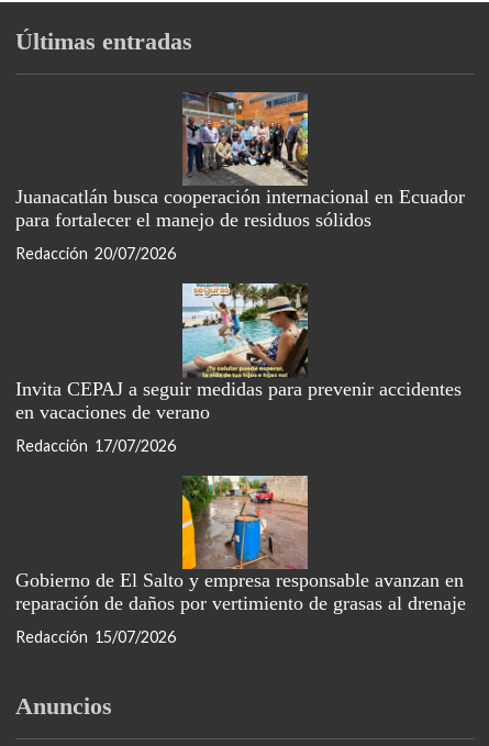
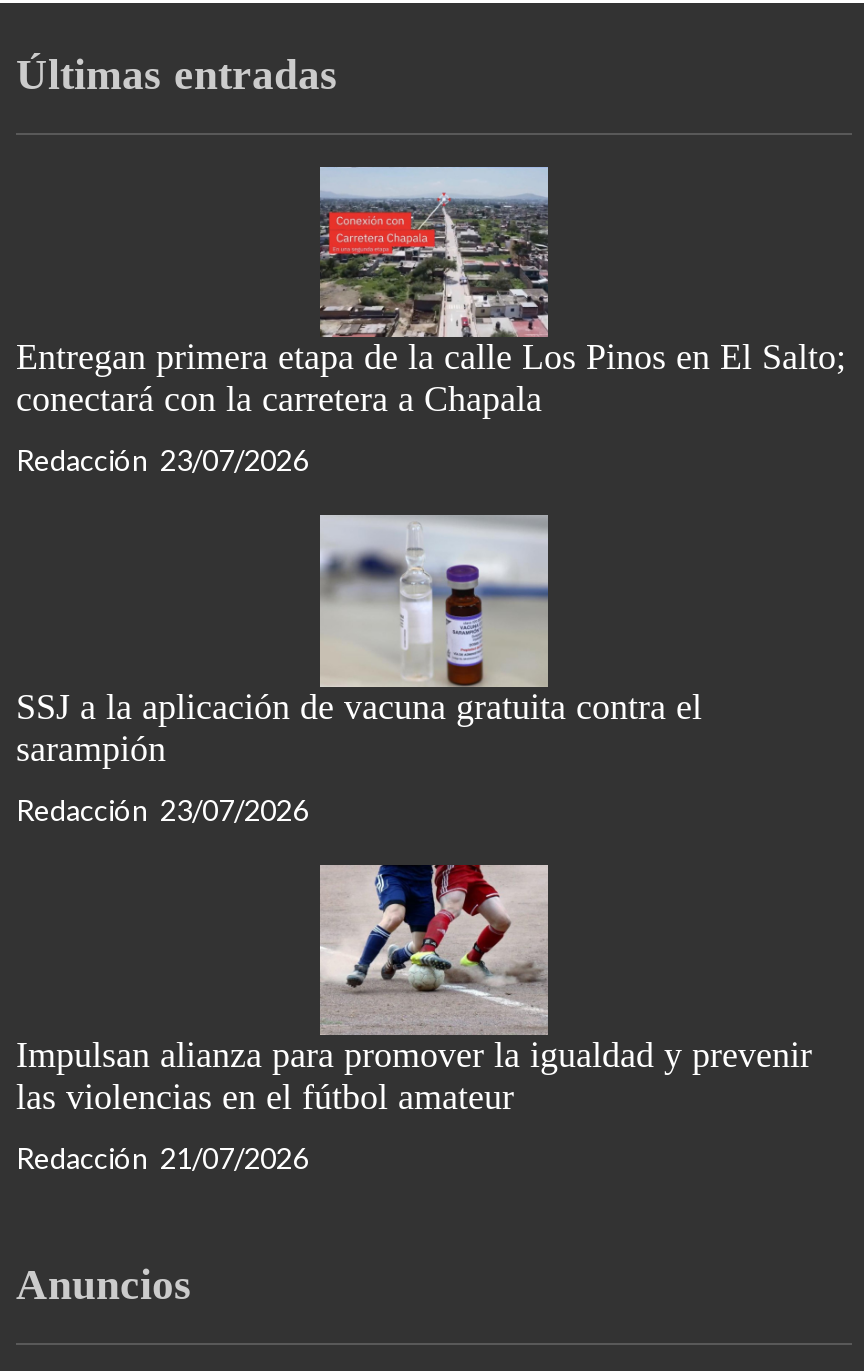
[15,91,465,231] [image] | Juanacatlán busca cooperación internacional en Ecuador | para fortalecer el manejo de residuos sólidos -> [16,165,846,420] [image] | Entregan primera etapa de la calle Los Pinos en El Salto; | conectará con la carretera a Chapala
[15,244,176,263] Redacción 20/07/2026 -> [16,444,308,478] Redacción 23/07/2026
[15,282,462,423] [image] | Invita CEPAJ a seguir medidas para prevenir accidentes | en vacaciones de verano -> [16,513,702,768] [image] | SSJ a la aplicación de vacuna gratuita contra el | sarampión
[15,436,176,454] Redacción 17/07/2026 -> [16,792,308,826] Redacción 23/07/2026
[15,475,466,614] [image] | Gobierno de El Salto y empresa responsable avanzan en | reparación de daños por vertimiento de grasas al drenaje -> [16,863,812,1117] [image] | Impulsan alianza para promover la igualdad y prevenir | las violencias en el fútbol amateur
[15,627,176,646] Redacción 15/07/2026 -> [16,1141,308,1175] Redacción 21/07/2026

